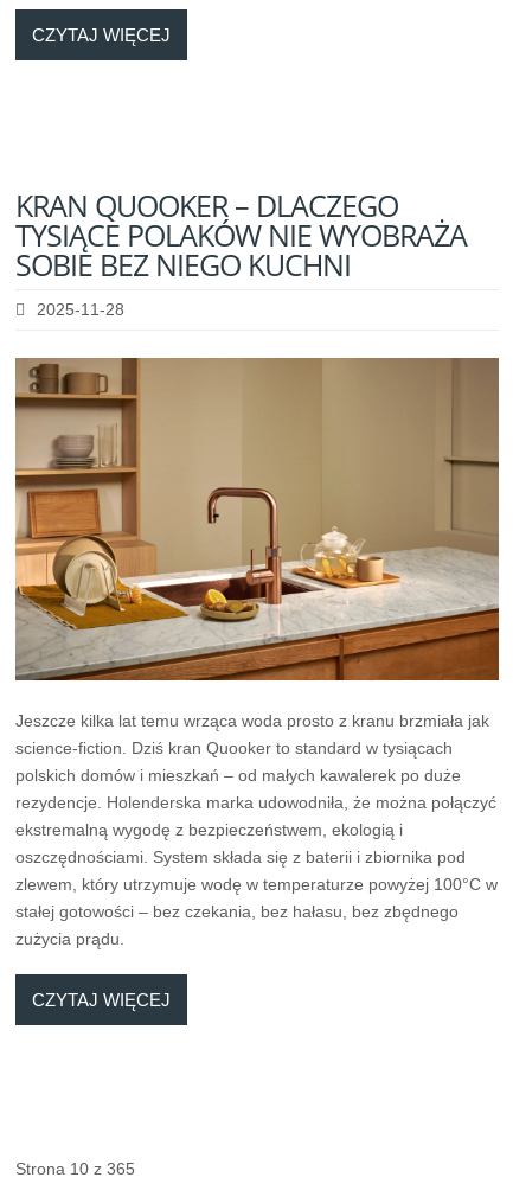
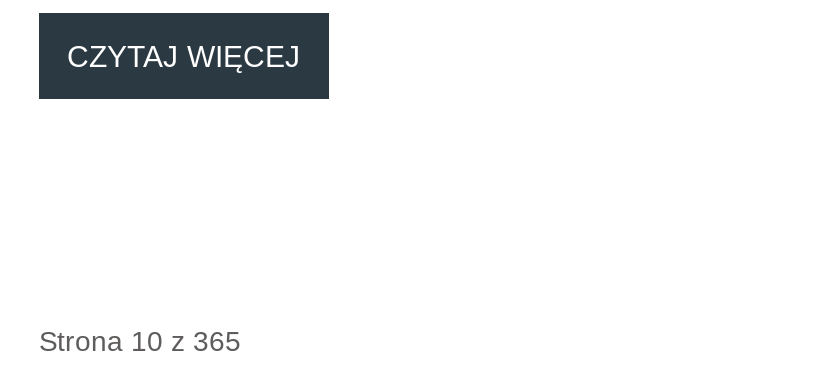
[15,185,467,319] KRAN QUOOKER – DLACZEGO | TYSIĄCE POLAKÓW NIE WYOBRAŻA | SOBIE BEZ NIEGO KUCHNI | 2025-11-28 -> none
[14,357,500,1010] [image] | Jeszcze kilka lat temu wrząca woda prosto z kranu brzmiała jak | science-fiction. Dziś kran Quooker to standard w tysiącach | polskich domów i mieszkań – od małych kawalerek po duże | rezydencje. Holenderska marka udowodniła, że można połączyć | ekstremalną wygodę z bezpieczeństwem, ekologią i | oszczędnościami. System składa się z baterii i zbiornika pod | zlewem, który utrzymuje wodę w temperaturze powyżej 100°C w | stałej gotowości – bez czekania, bez hałasu, bez zbędnego | zużycia prądu. | CZYTAJ WIĘCEJ -> none

